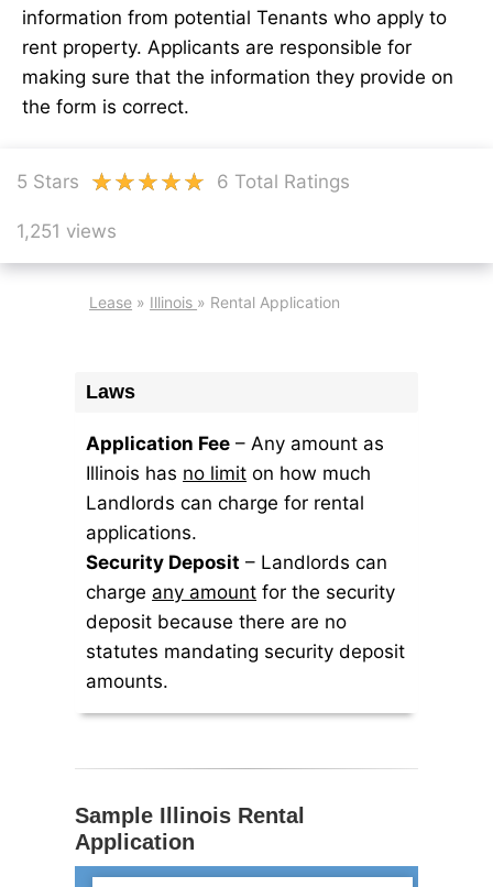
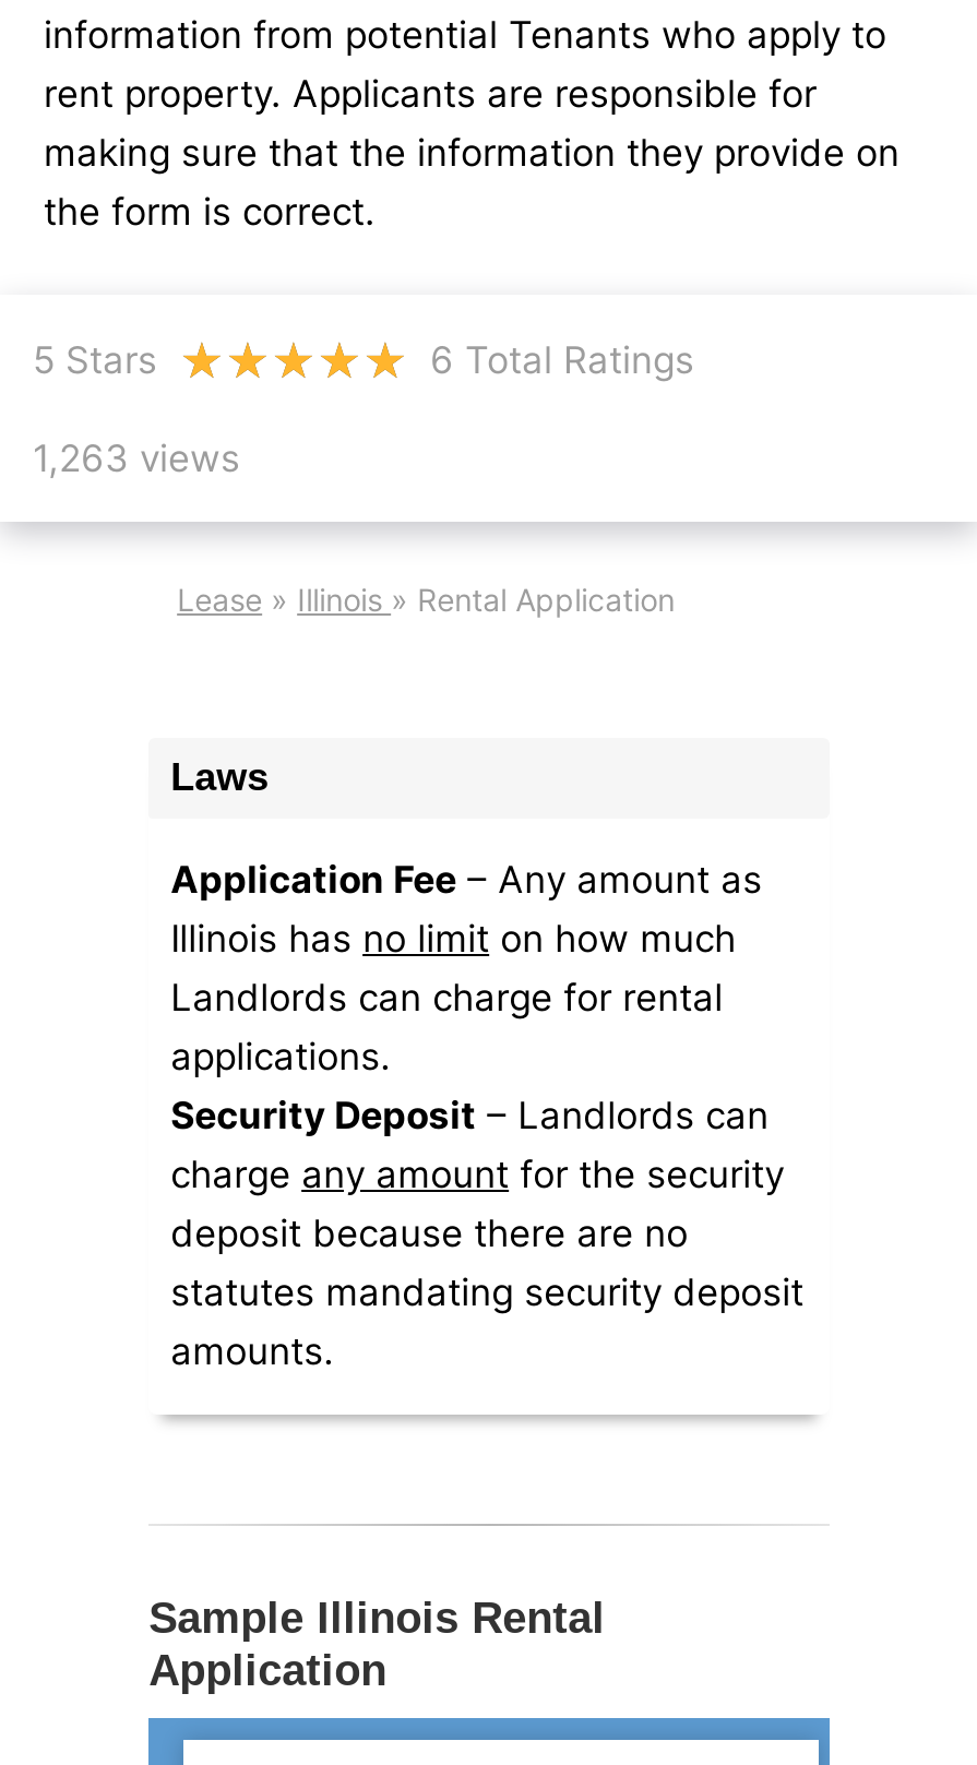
[17,220,117,242] 1,251 views -> [33,436,240,479] 1,263 views

